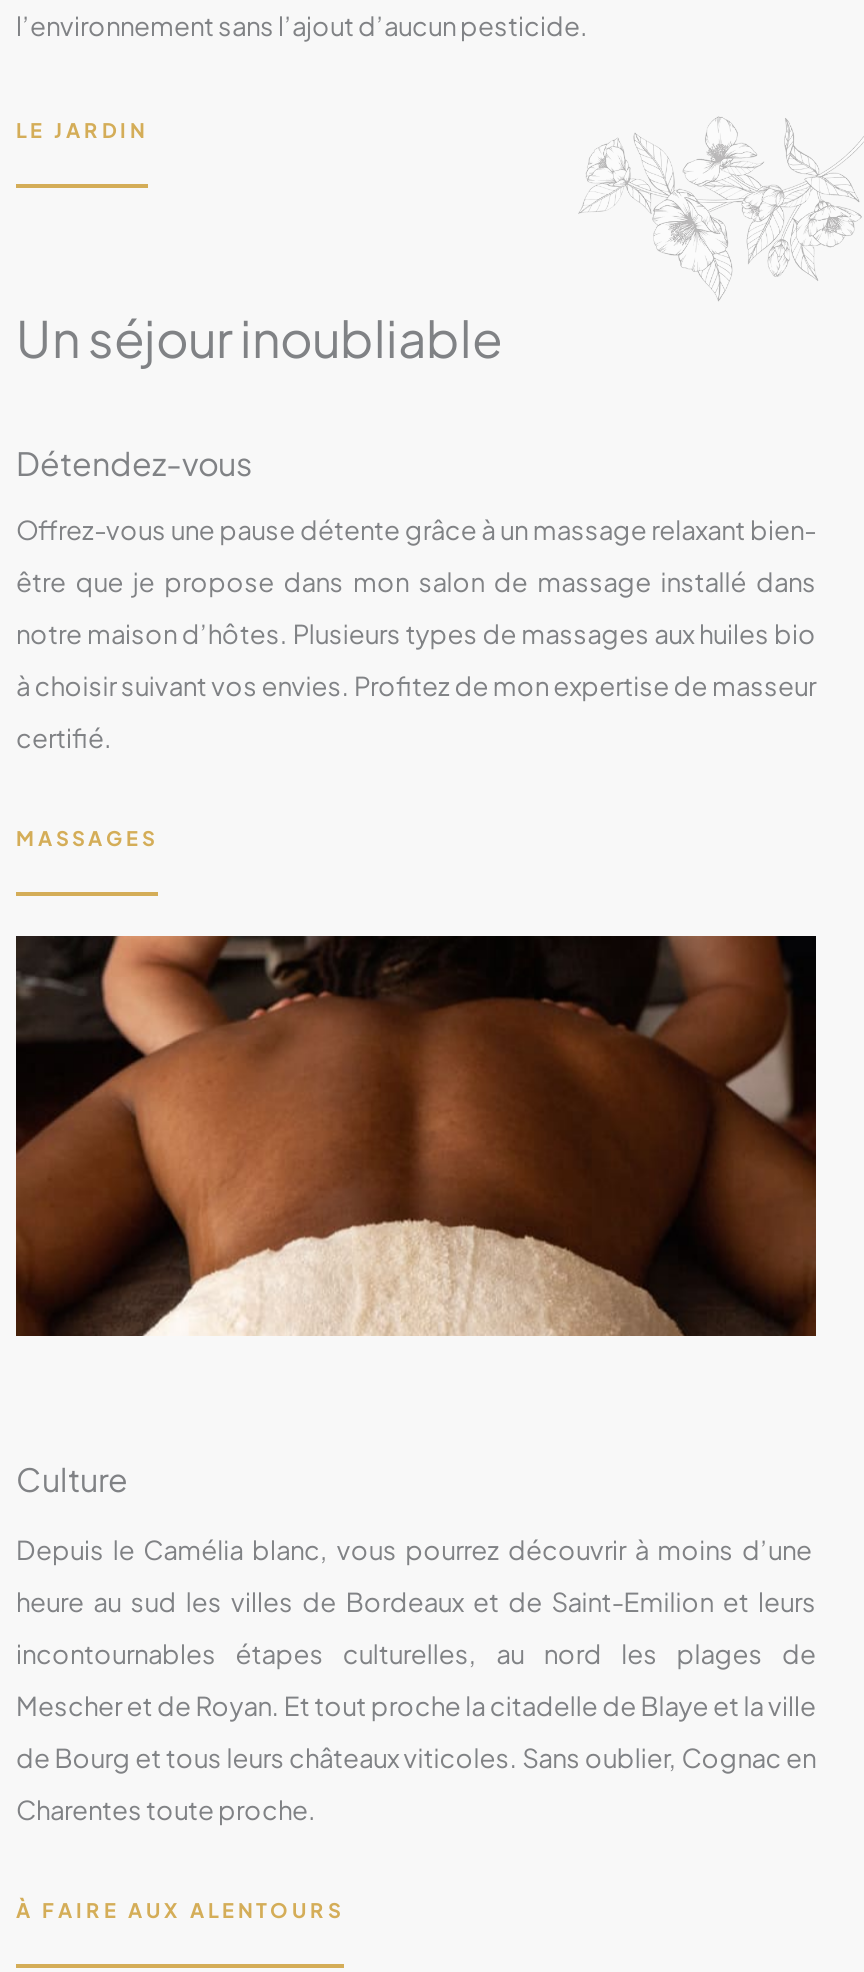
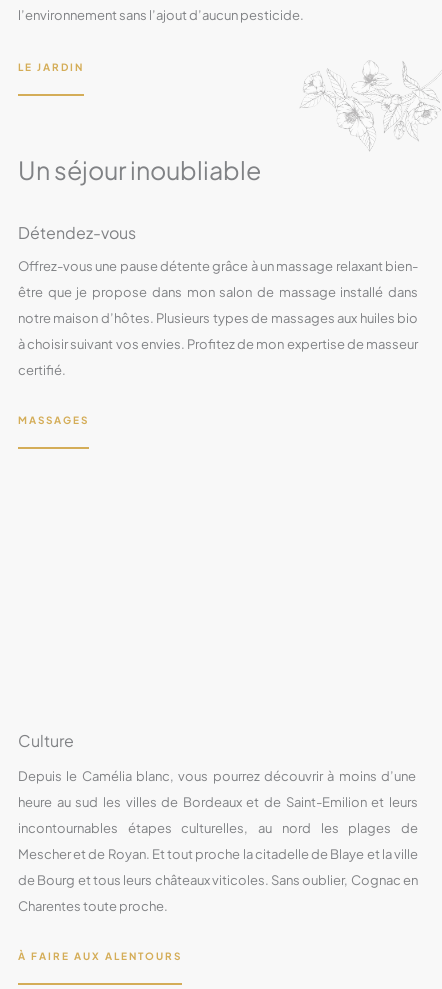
[14,934,818,1338] [image] -> none

